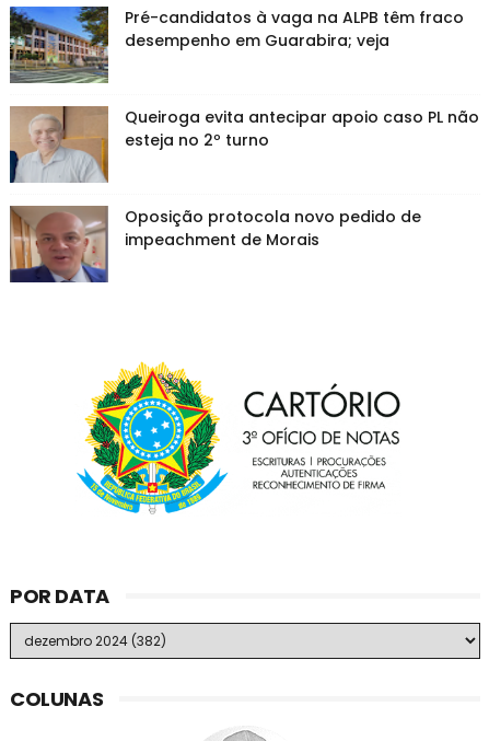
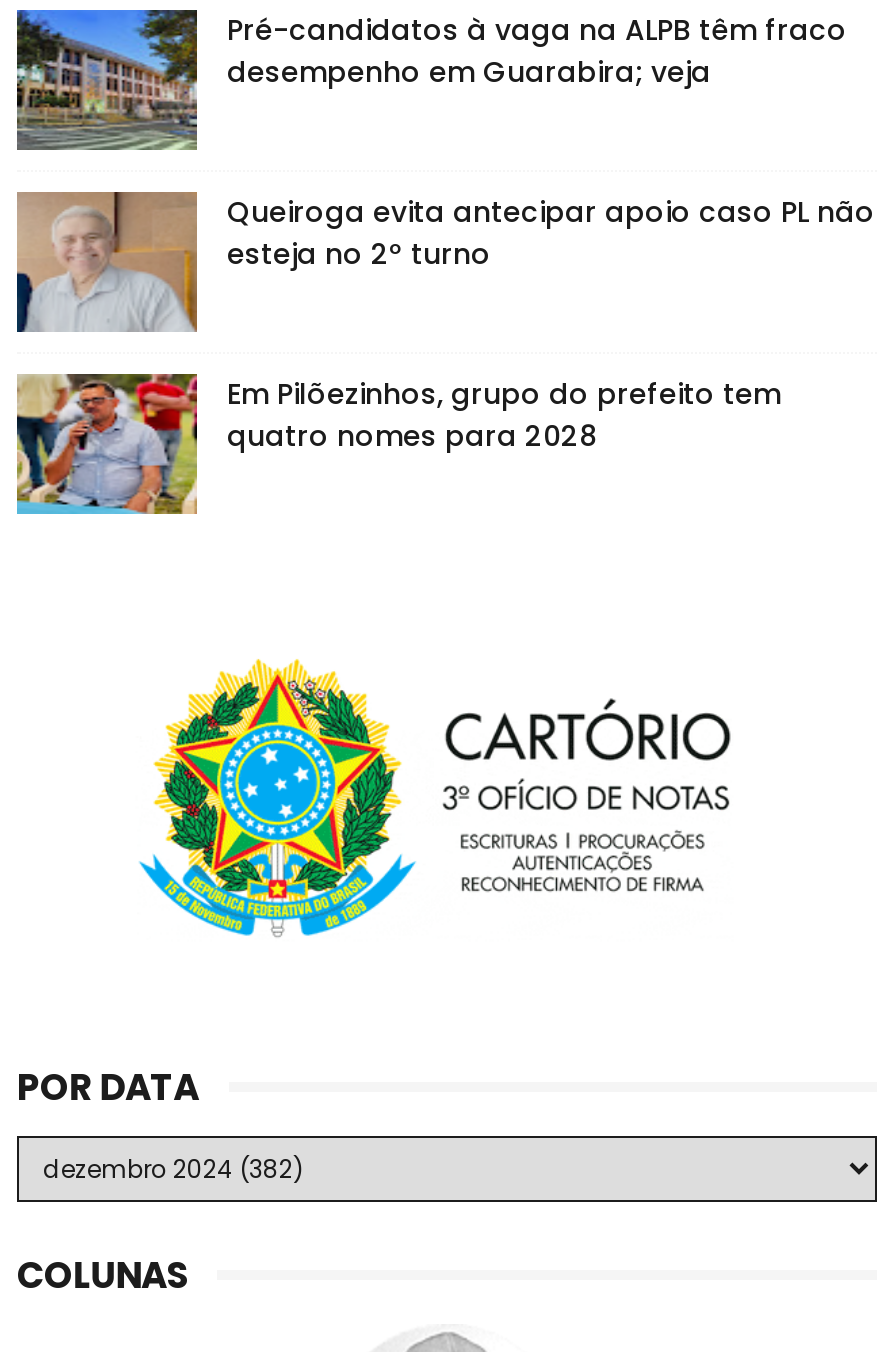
[9,205,421,283] [image] | Oposição protocola novo pedido de | impeachment de Morais -> [15,372,781,516] [image] | Em Pilõezinhos, grupo do prefeito tem | quatro nomes para 2028

